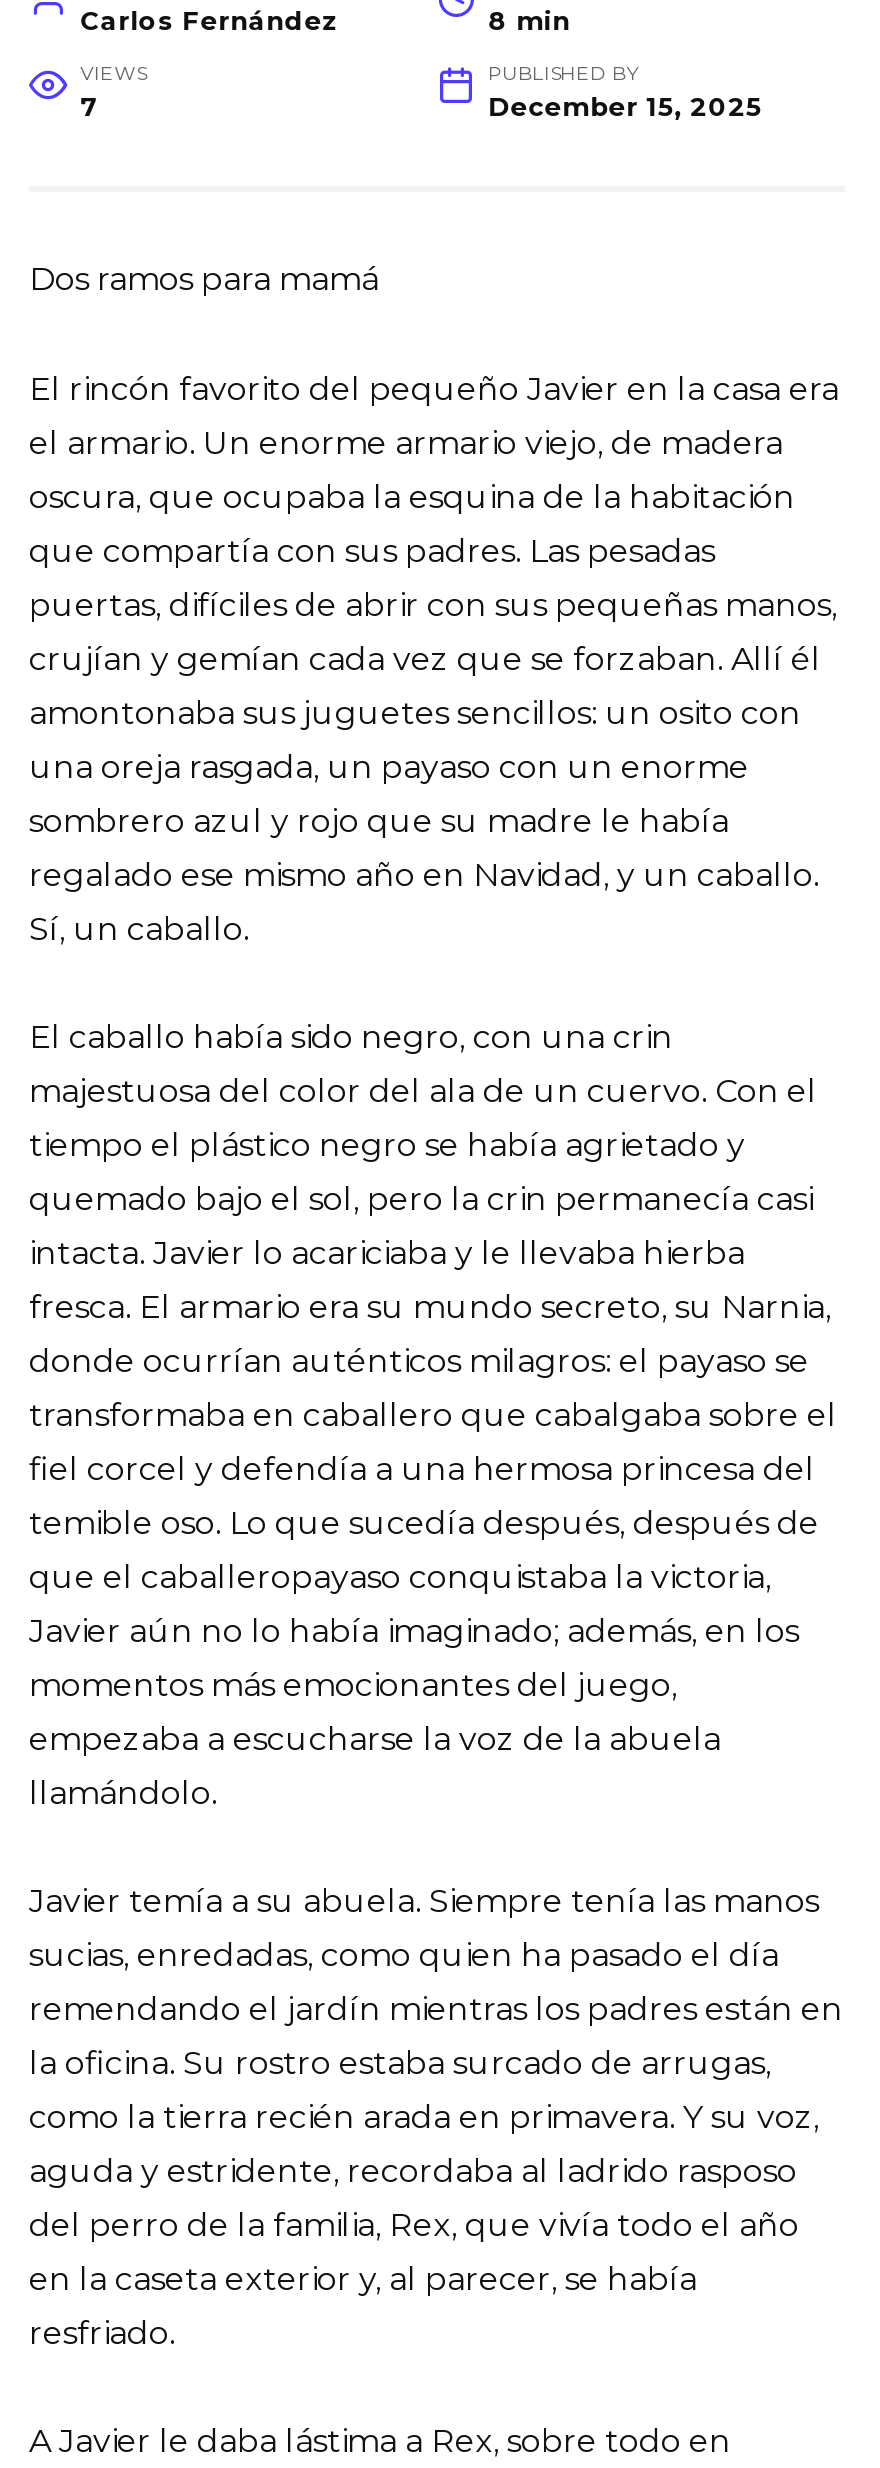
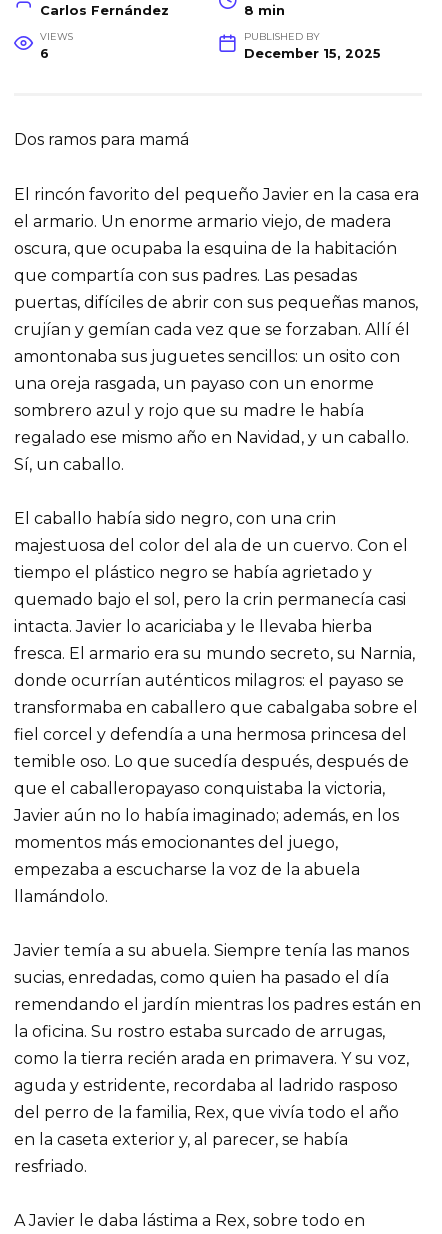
[80,93,98,123] 7 -> [40,46,49,61] 6

